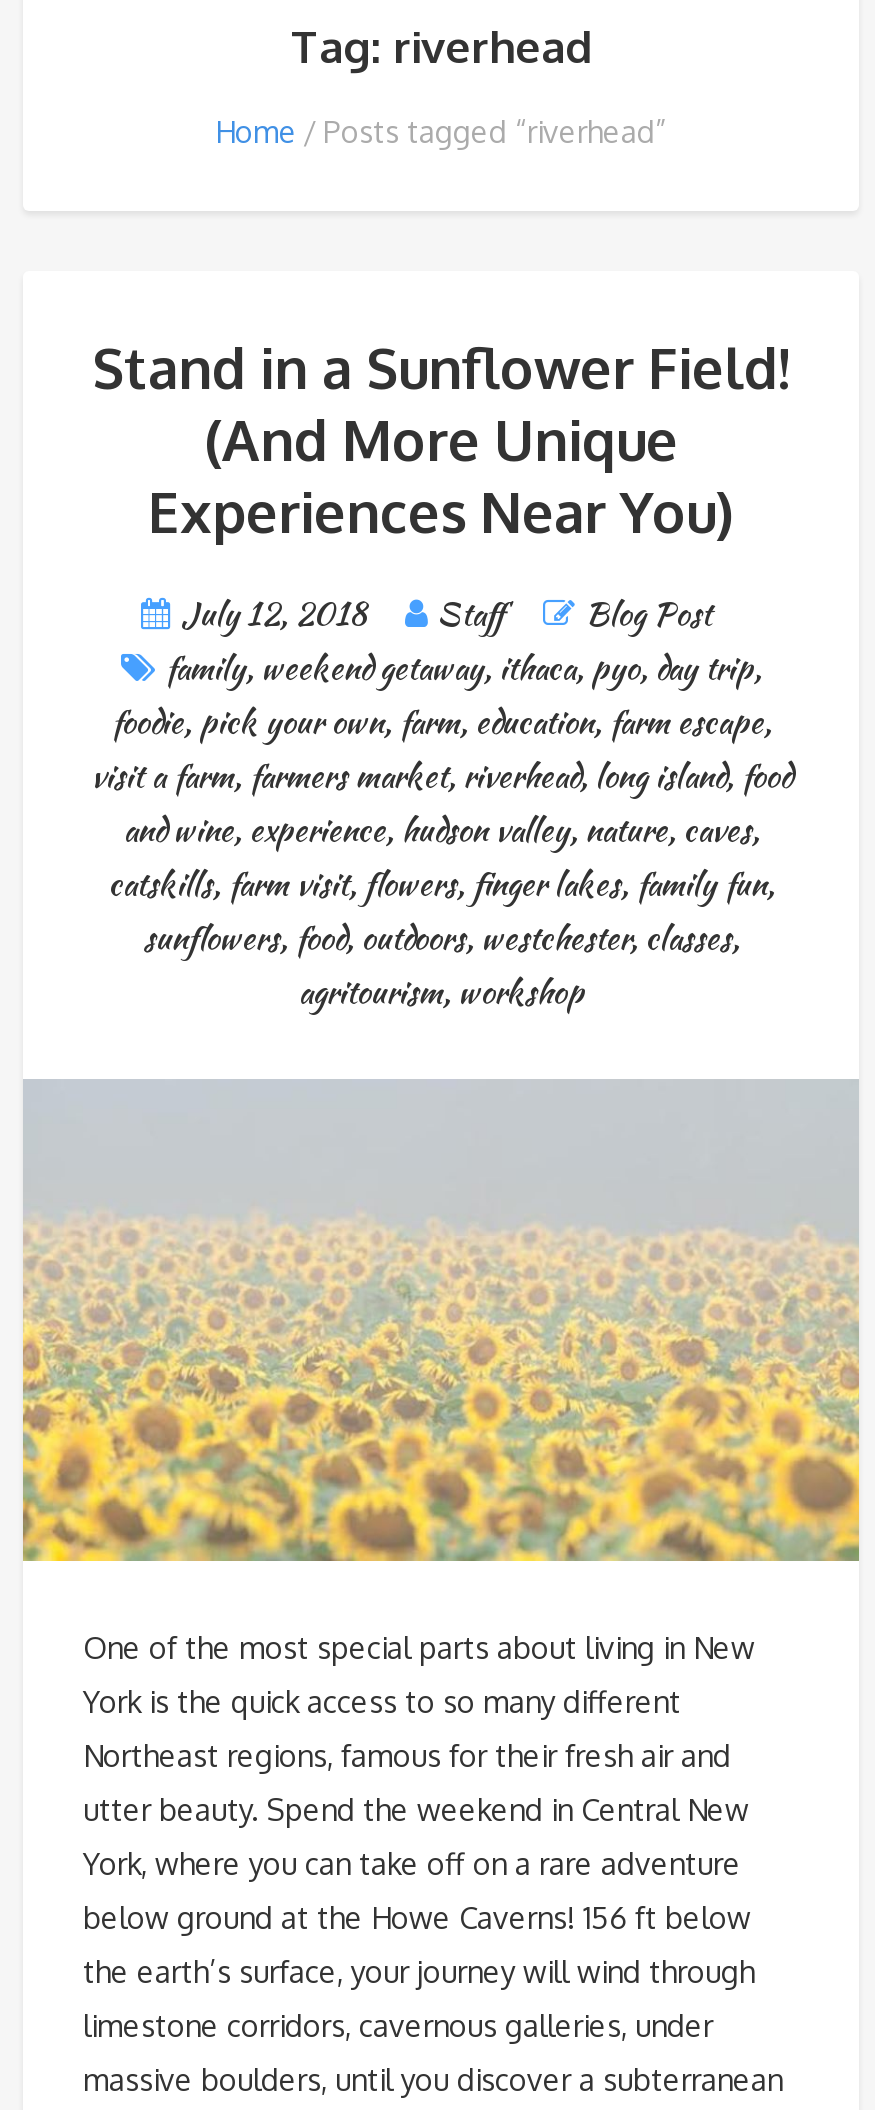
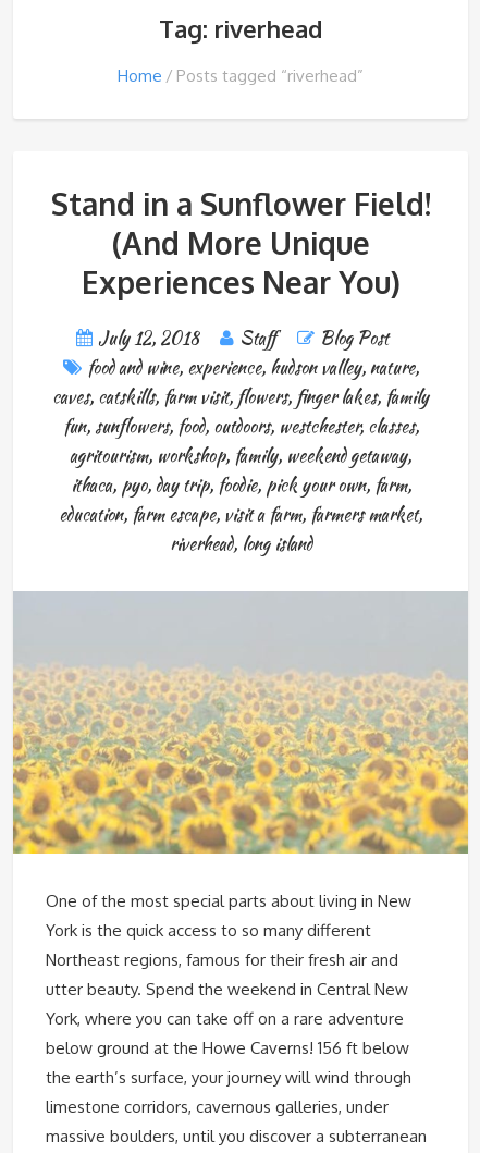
[91,645,791,1015] family, weekend getaway, ithaca, pyo, day trip, | foodie, pick your own, farm, education, farm escape, | visit a farm, farmers market, riverhead, long island, food | and wine, experience, hudson valley, nature, caves, | catskills, farm visit, flowers, finger lakes, family fun, | sunflowers, food, outdoors, westchester, classes, | agritourism, workshop -> [52,355,429,556] food and wine, experience, hudson valley, nature, | caves, catskills, farm visit, flowers, finger lakes, family | fun, sunflowers, food, outdoors, westchester, classes, | agritourism, workshop, family, weekend getaway, | ithaca, pyo, day trip, foodie, pick your own, farm, | education, farm escape, visit a farm, farmers market, | riverhead, long island

